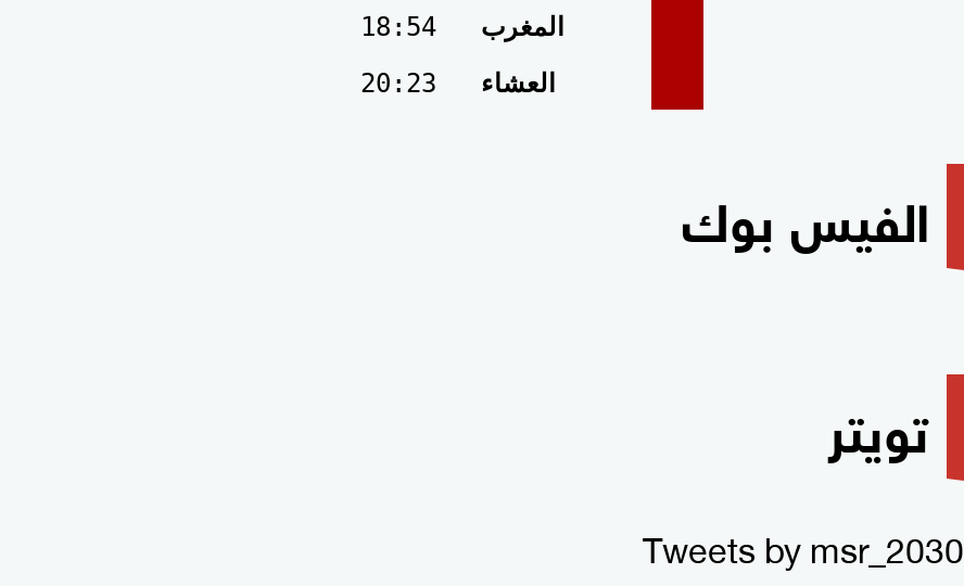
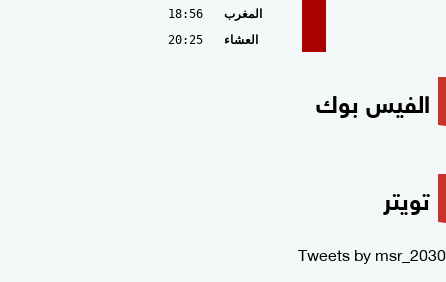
[360,12,563,42] المغرب 18:54 -> [168,7,261,21] المغرب 18:56
[360,68,555,99] العشاء 20:23 -> [168,33,257,47] العشاء 20:25

